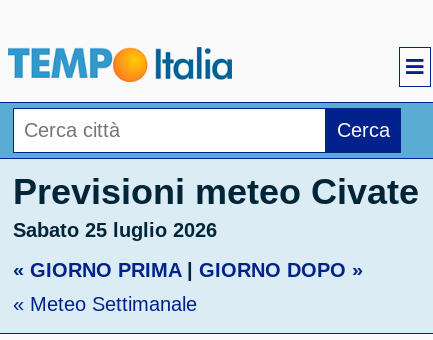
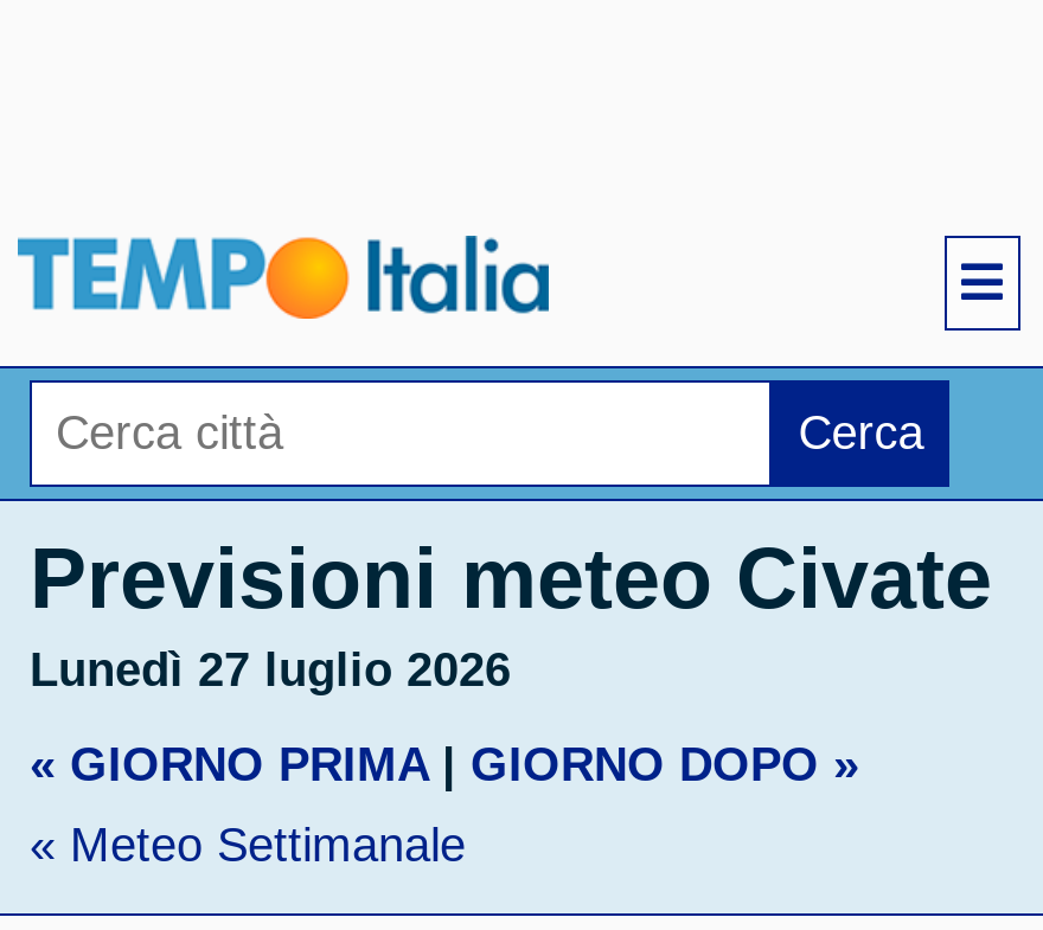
[13,219,217,241] Sabato 25 luglio 2026 -> [30,643,511,695] Lunedì 27 luglio 2026

